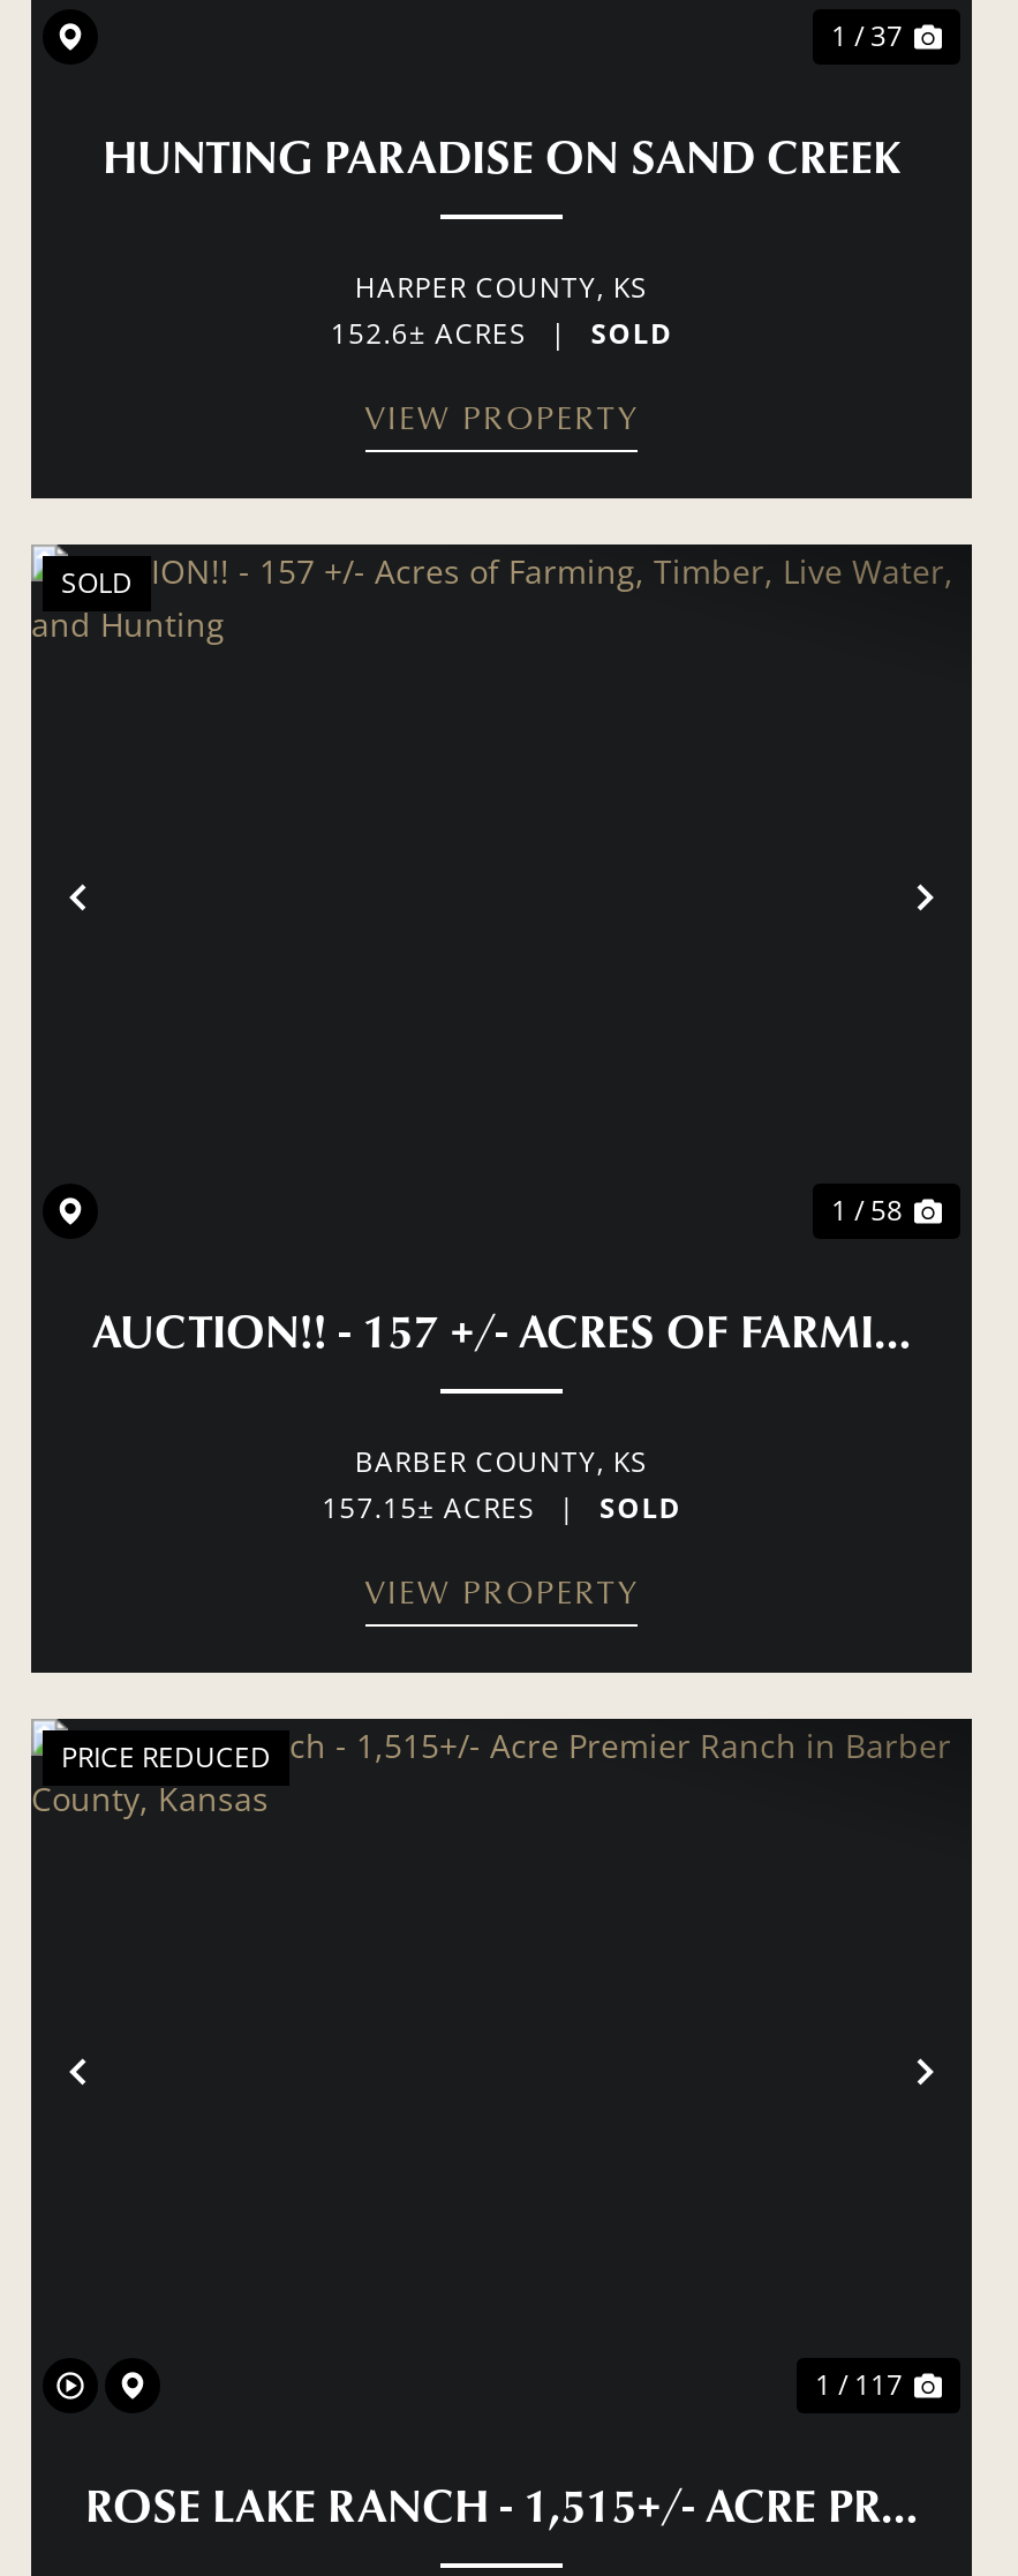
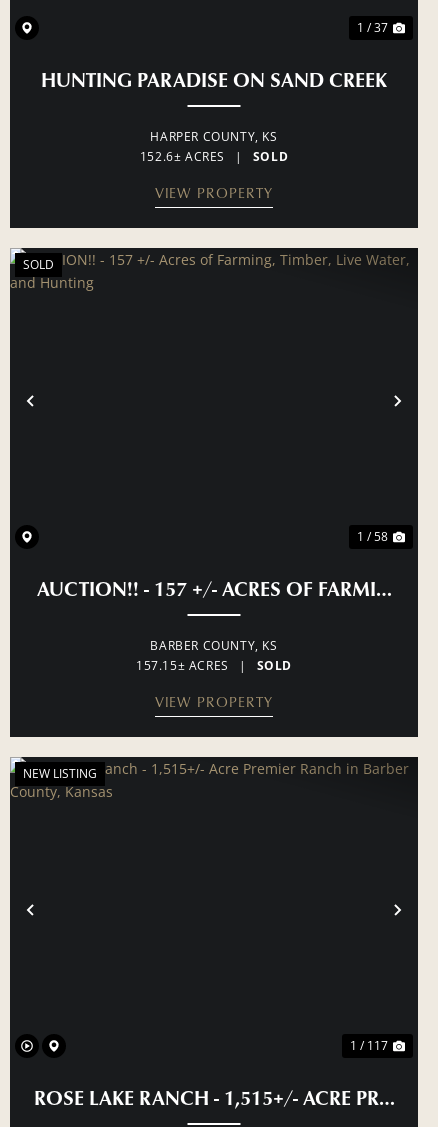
[61,1737,271,1777] PRICE REDUCED -> [23,765,97,782] NEW LISTING

